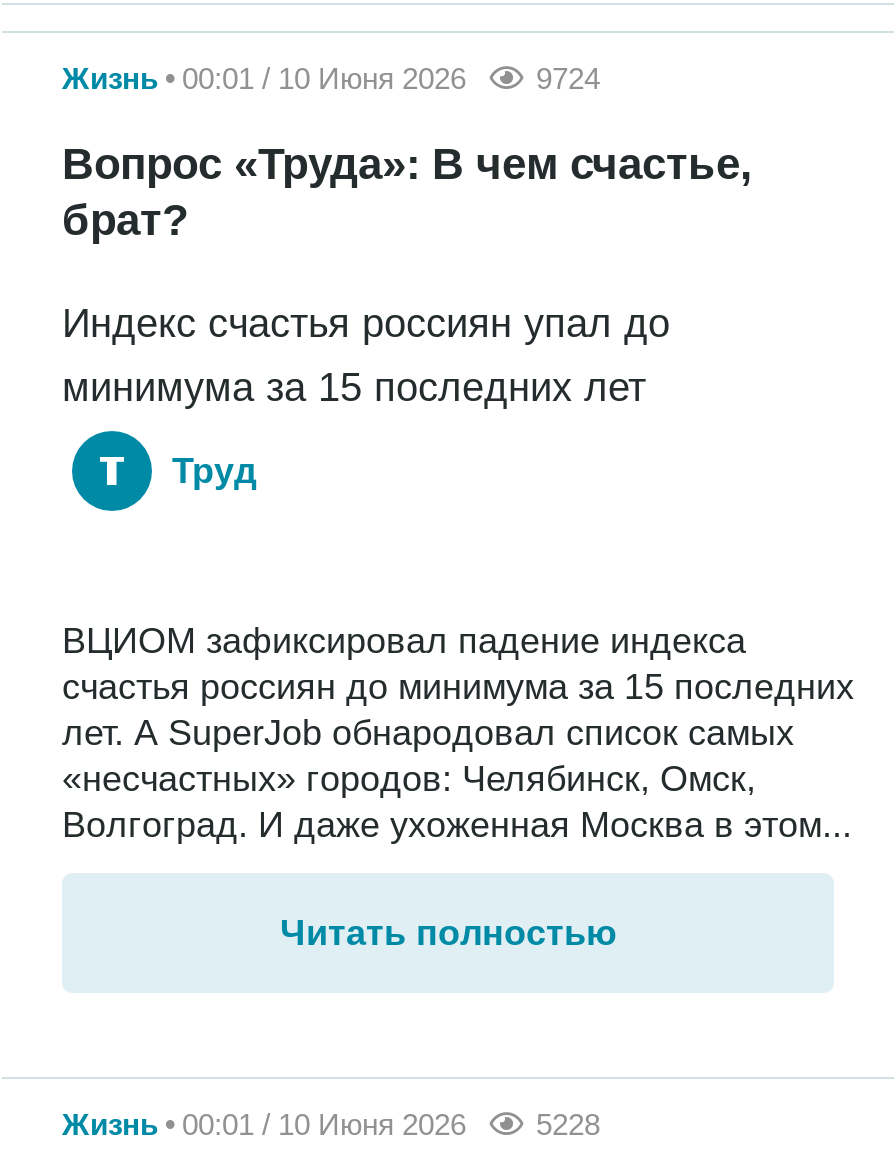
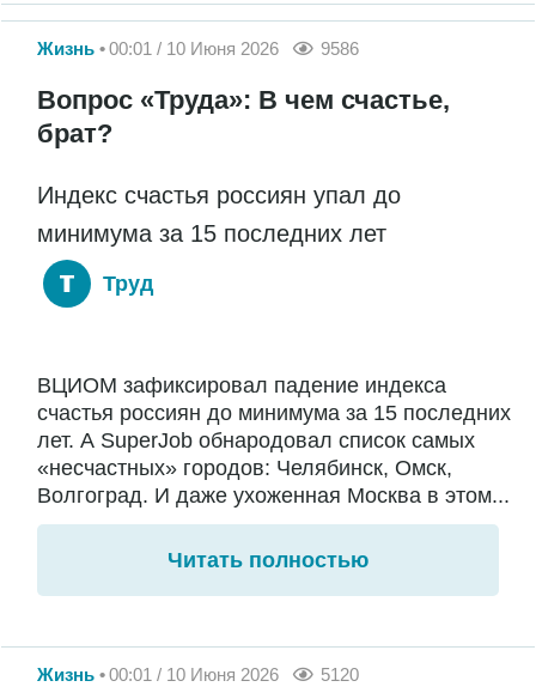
[536,61,600,95] 9724 -> [321,39,359,59] 9586
[536,1108,600,1142] 5228 -> [321,665,359,685] 5120

